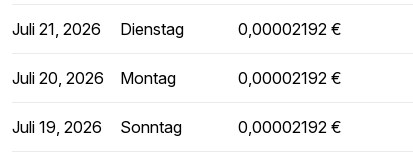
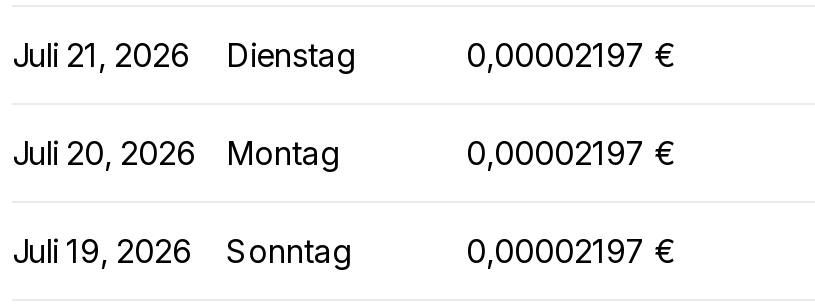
[238,19,342,39] 0,00002192 € -> [466,35,676,75] 0,00002197 €
[238,68,342,88] 0,00002192 € -> [466,133,676,173] 0,00002197 €
[238,117,342,137] 0,00002192 € -> [466,231,676,271] 0,00002197 €

